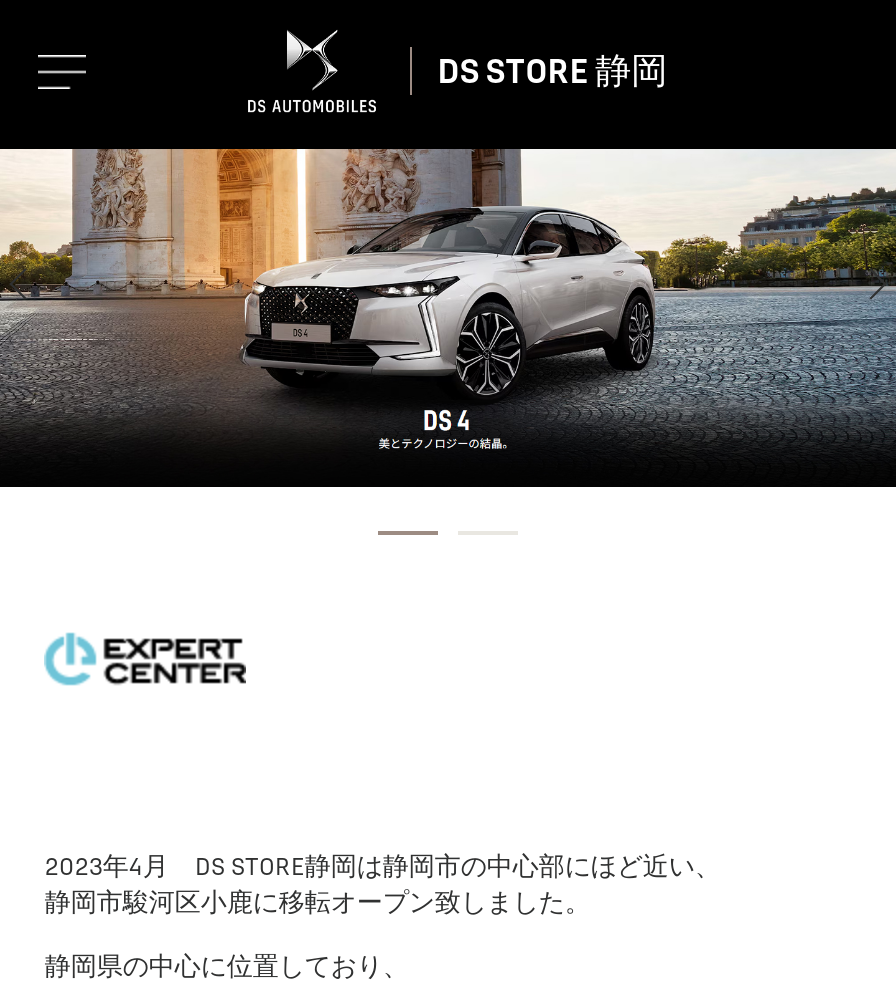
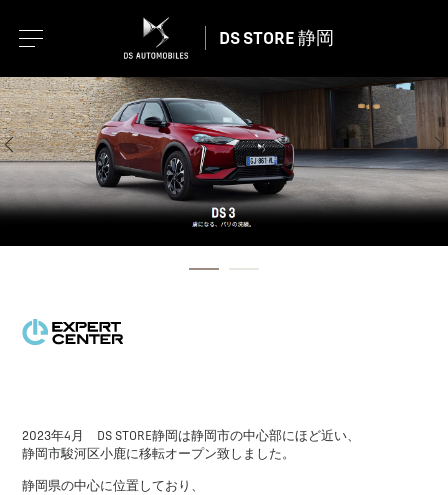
[6,147,890,449] [image] -> [3,77,445,227] [image]

